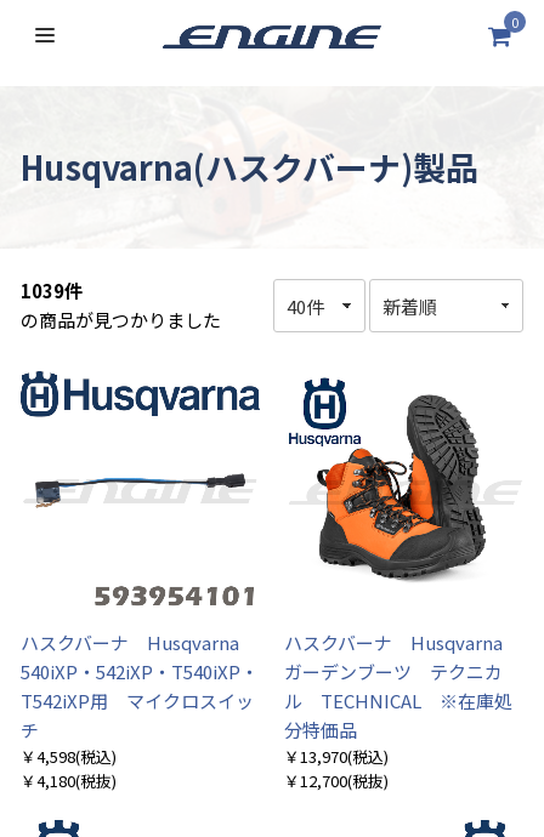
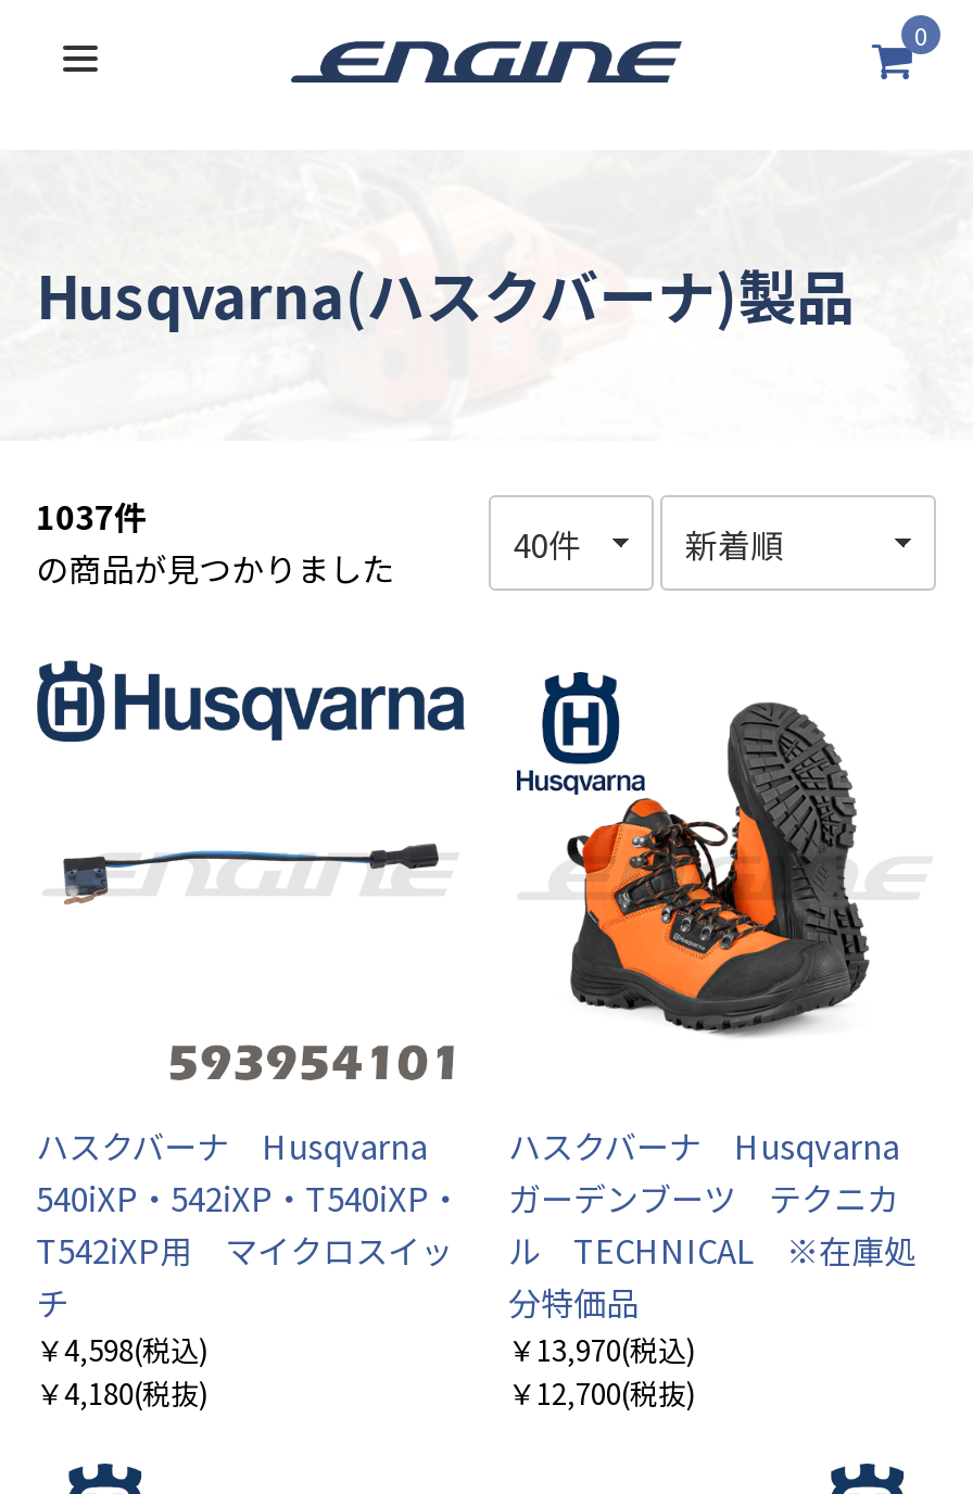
[20,278,82,303] 1039件 -> [36,492,147,538] 1037件

